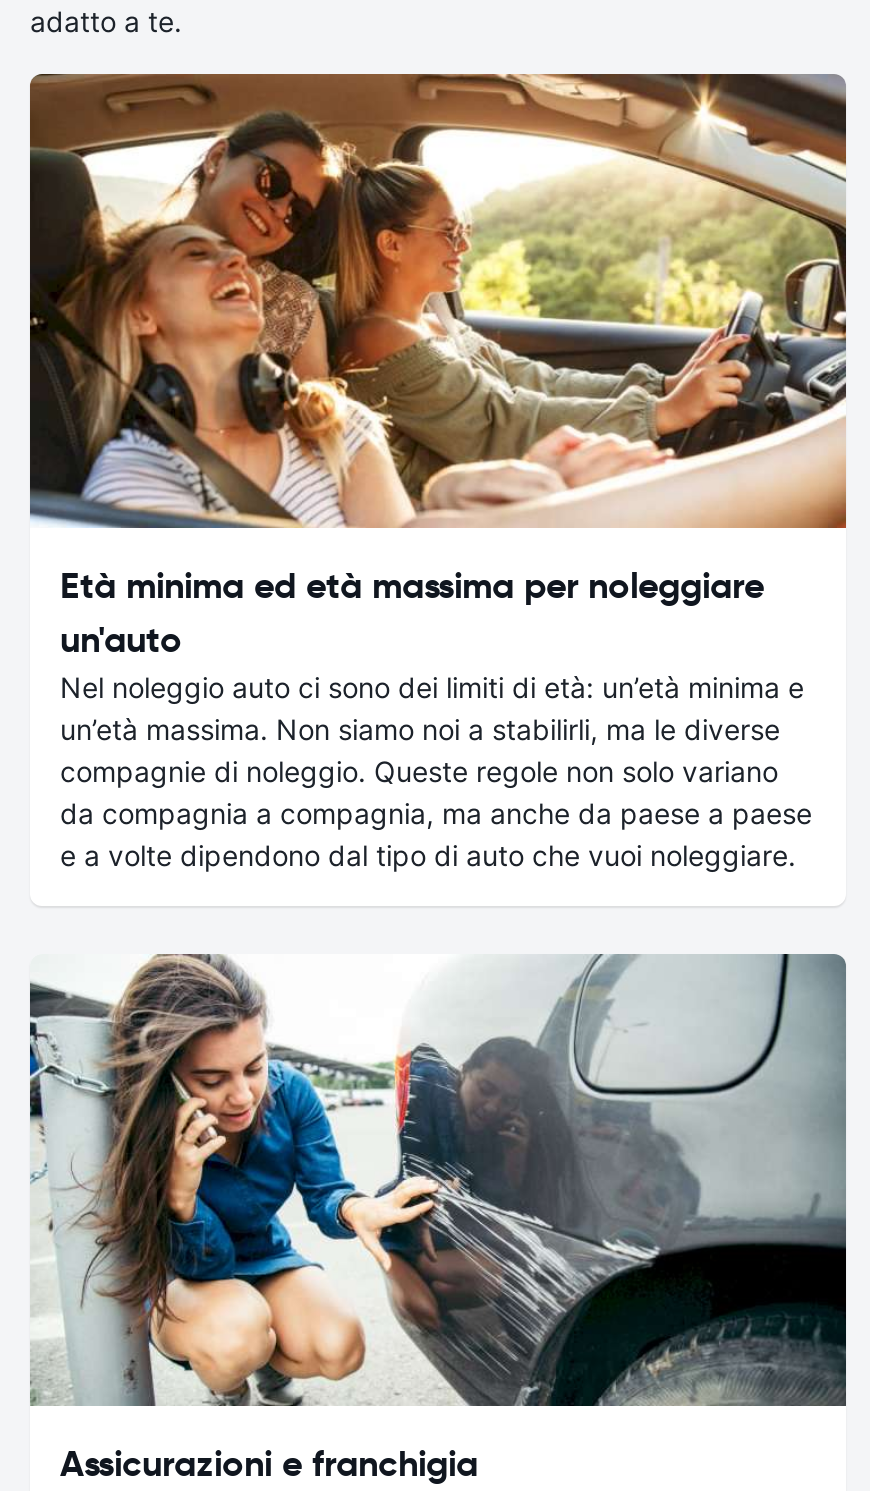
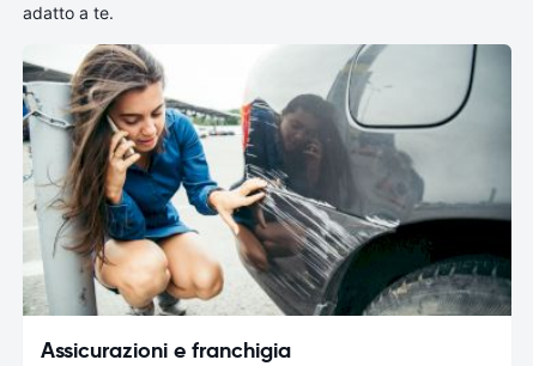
[28,72,848,871] [image] | Età minima ed età massima per noleggiare | un'auto | Nel noleggio auto ci sono dei limiti di età: un’età minima e | un’età massima. Non siamo noi a stabilirli, ma le diverse | compagnie di noleggio. Queste regole non solo variano | da compagnia a compagnia, ma anche da paese a paese | e a volte dipendono dal tipo di auto che vuoi noleggiare. -> none

